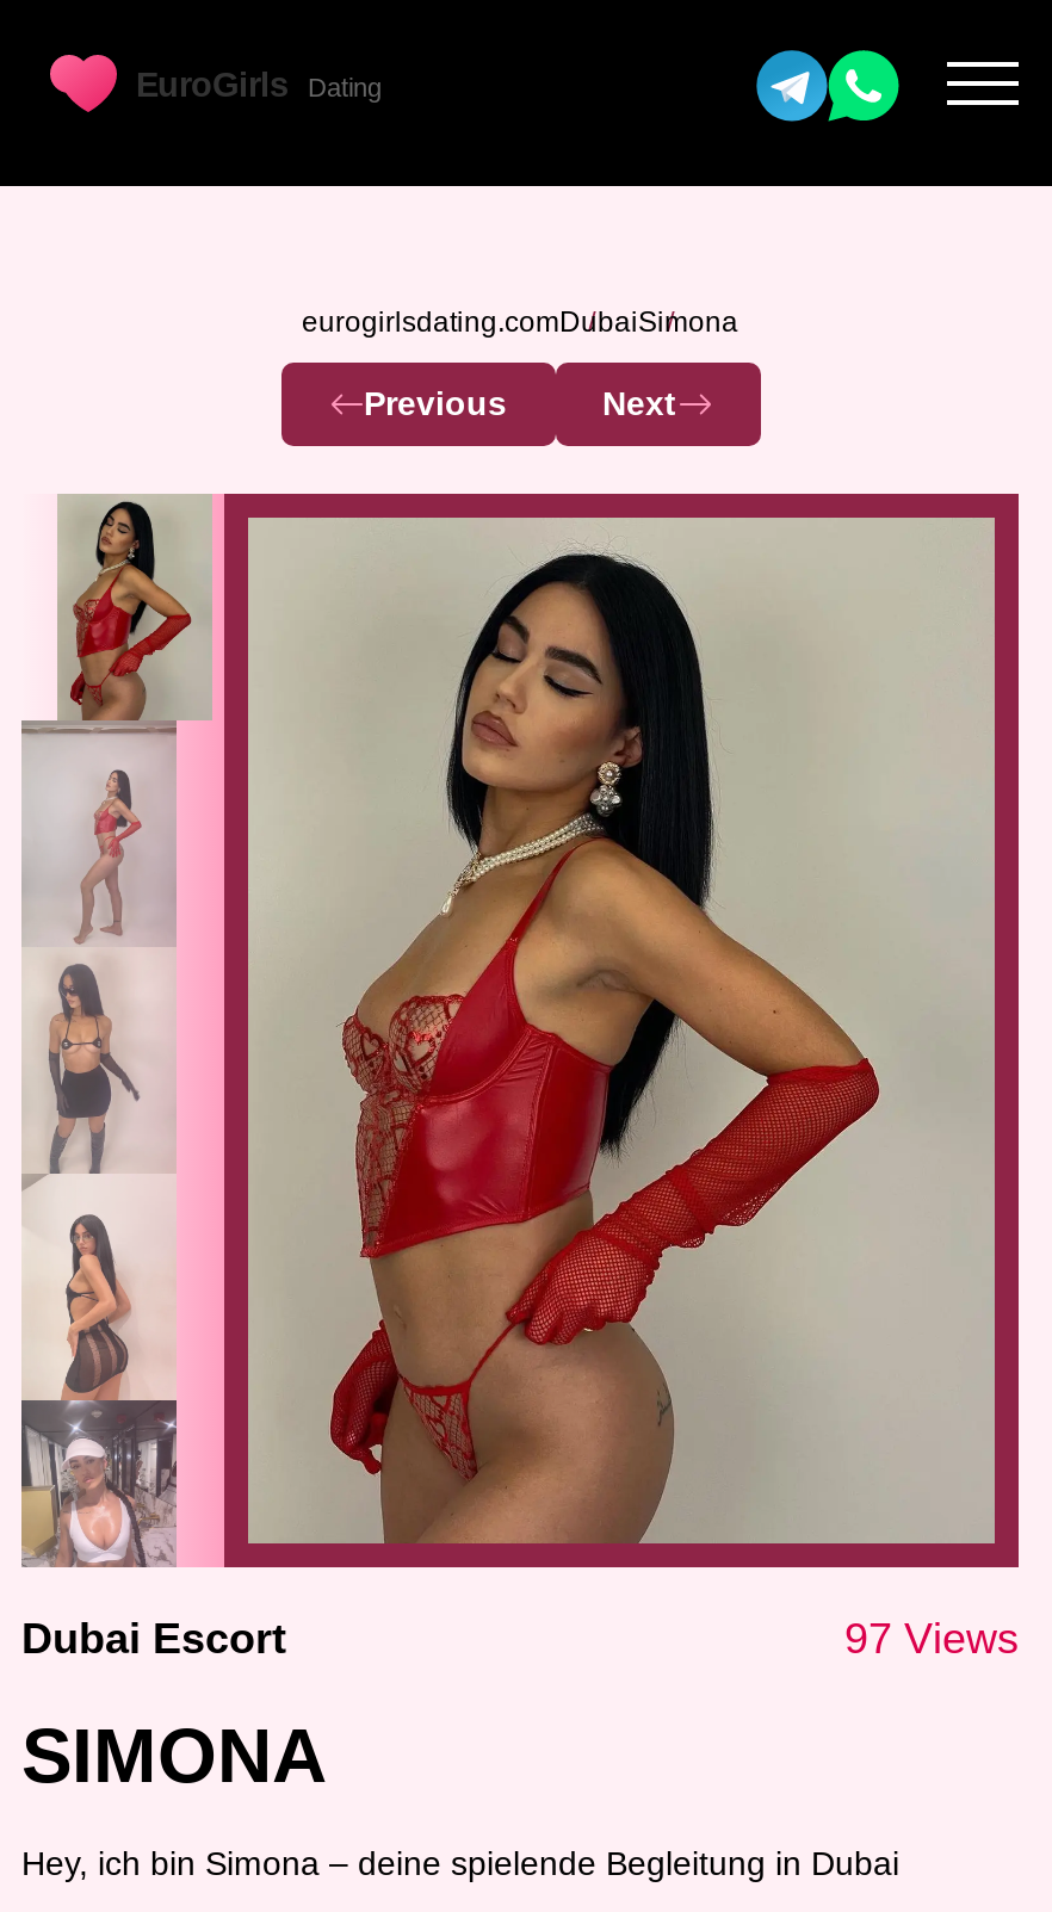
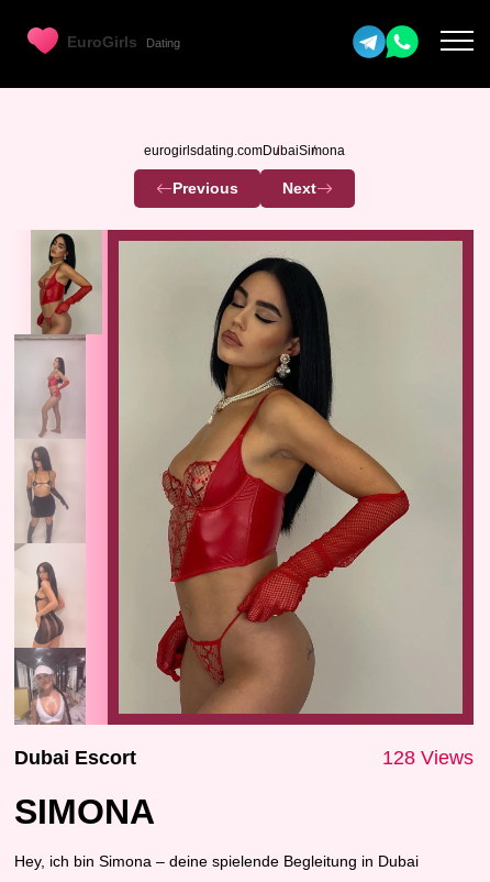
[844,1615,1019,1663] 97 Views -> [382,747,474,769] 128 Views

